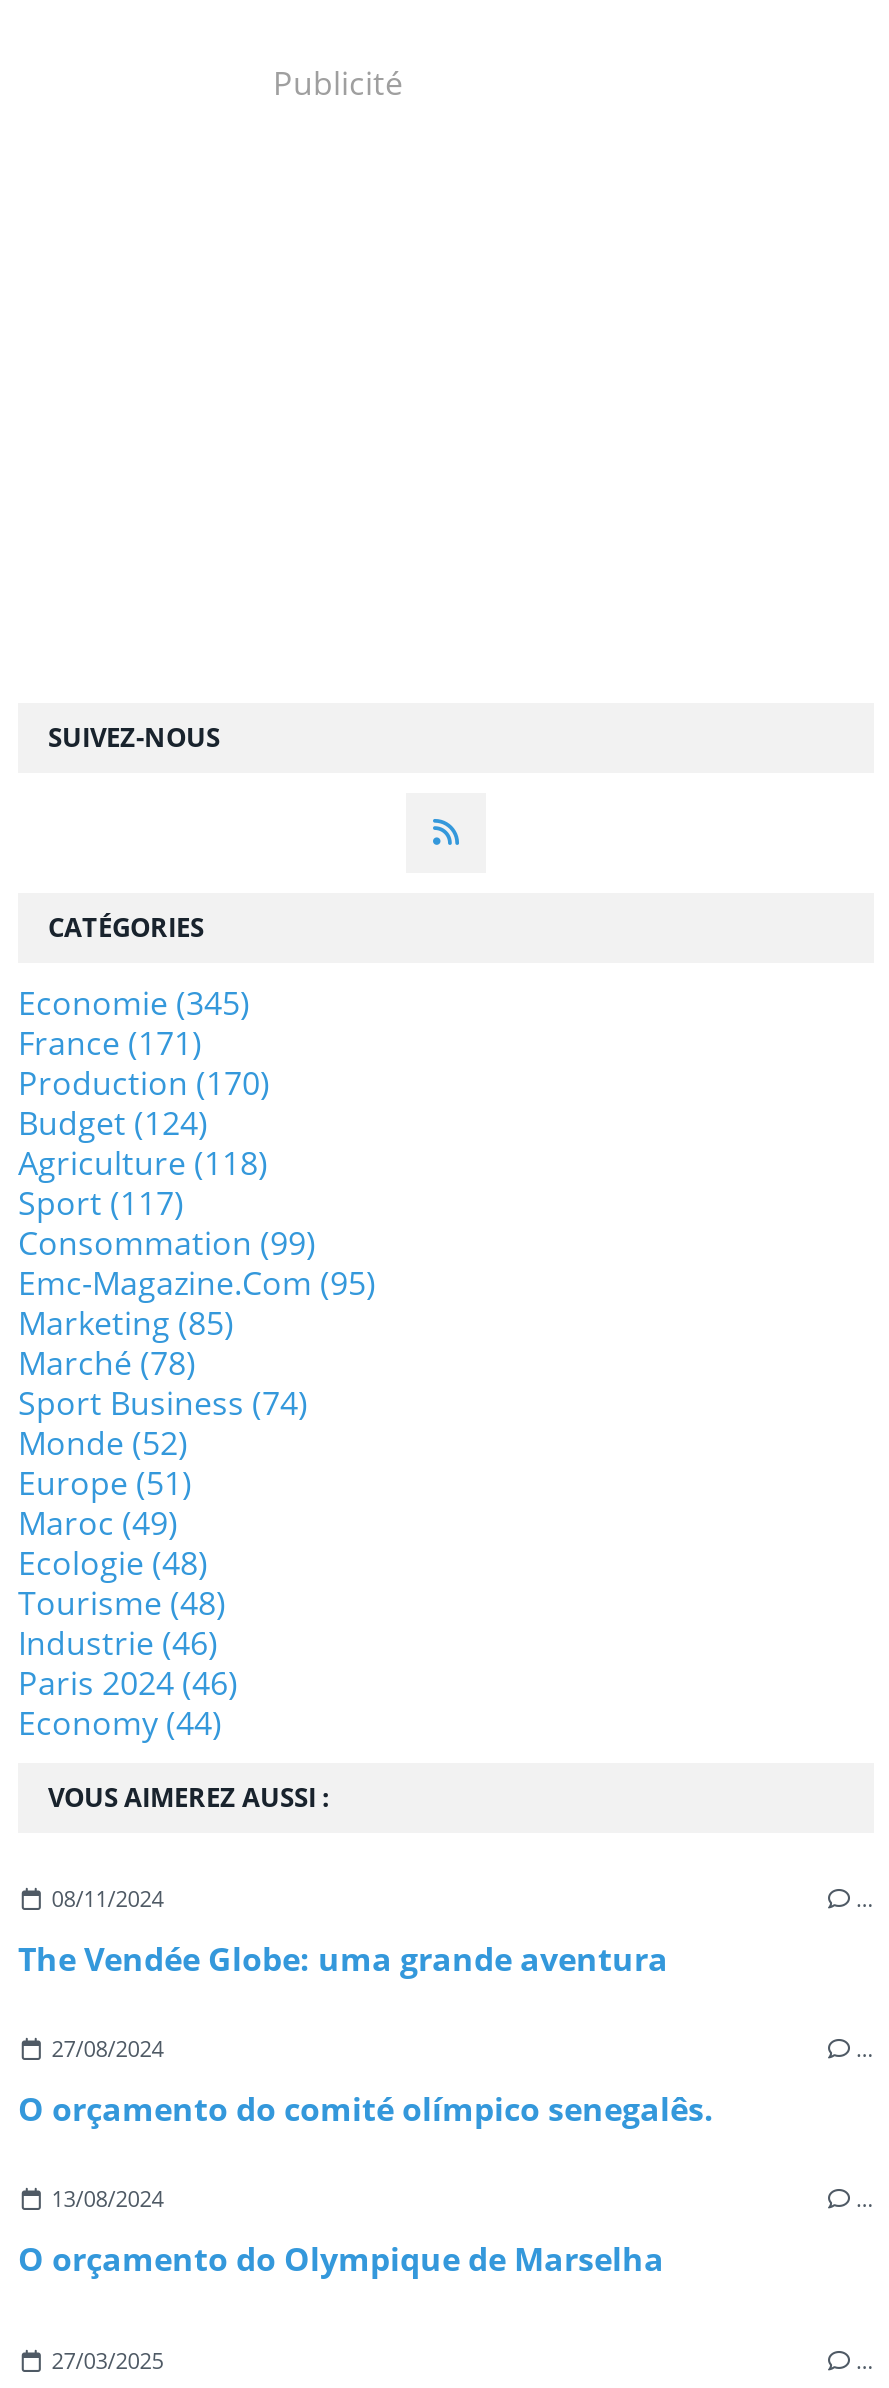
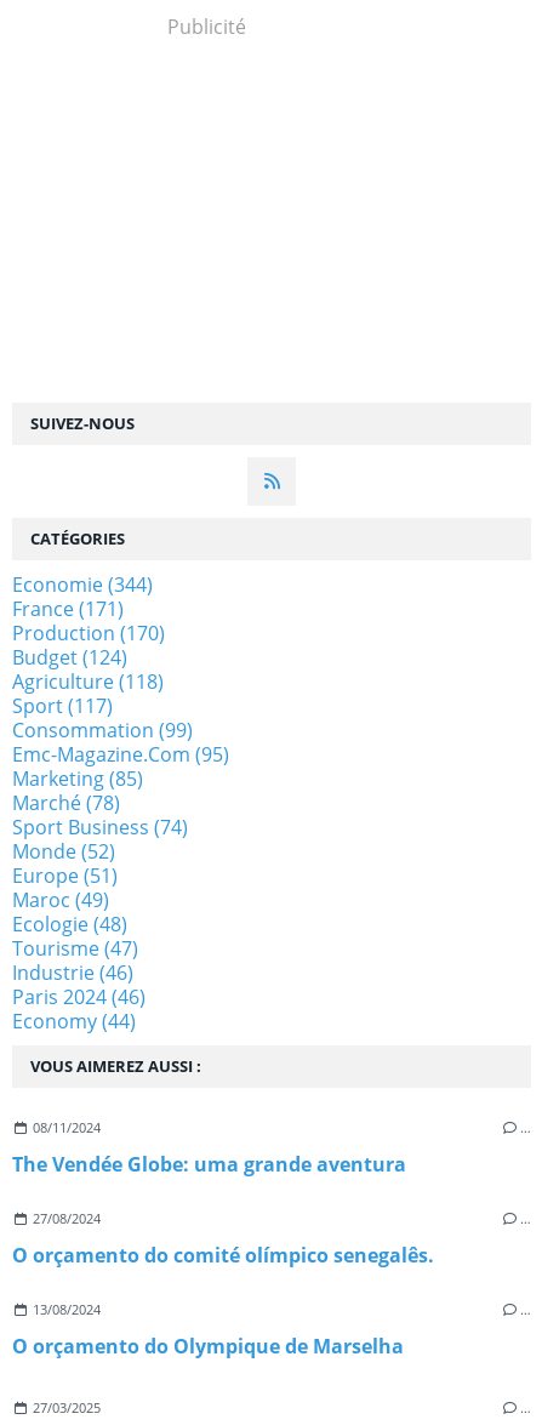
[18,981,250,1025] Economie (345) -> [12,571,153,598] Economie (344)
[18,1581,226,1625] Tourisme (48) -> [12,935,138,962] Tourisme (47)

